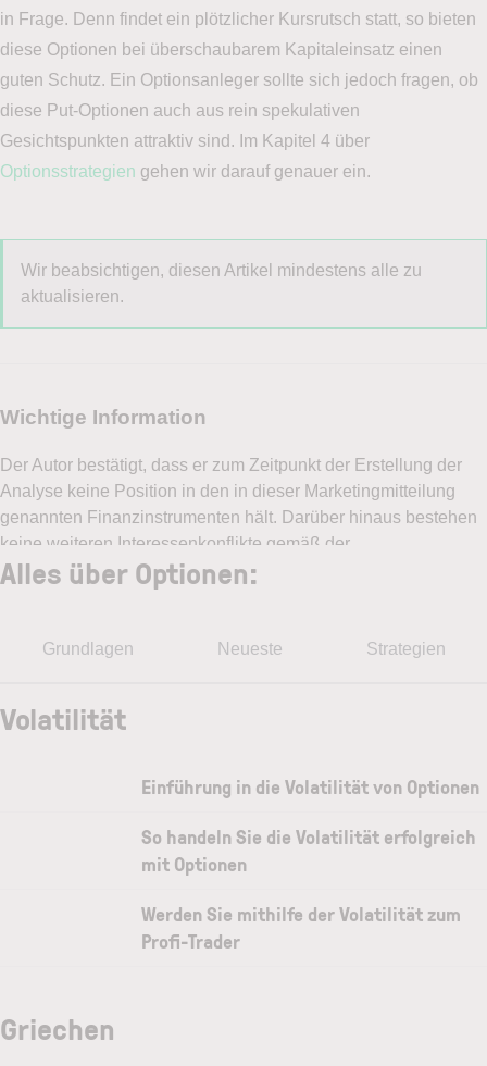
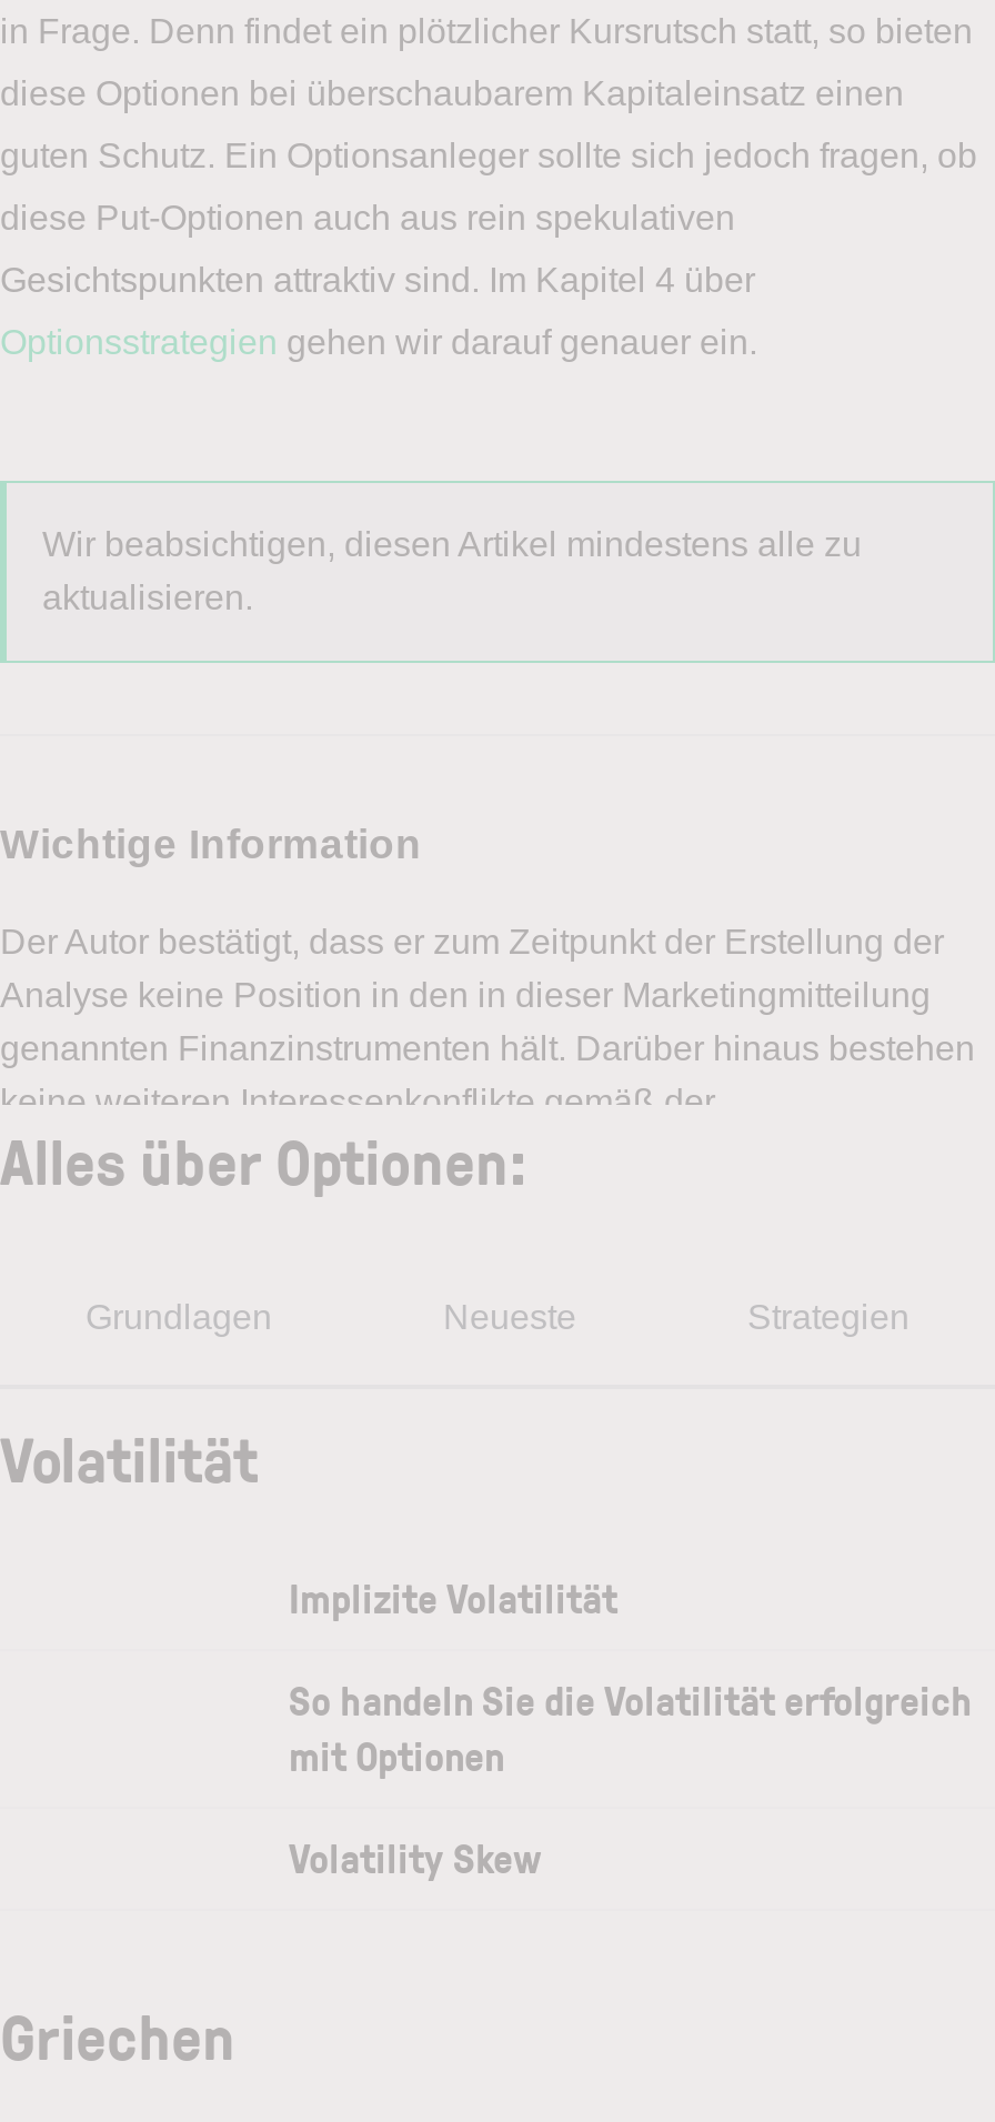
[141,773,479,799] Einführung in die Volatilität von Optionen -> [289,1570,617,1624] Implizite Volatilität
[141,900,461,954] Werden Sie mithilfe der Volatilität zum | Profi-Trader -> [289,1830,542,1883] Volatility Skew

